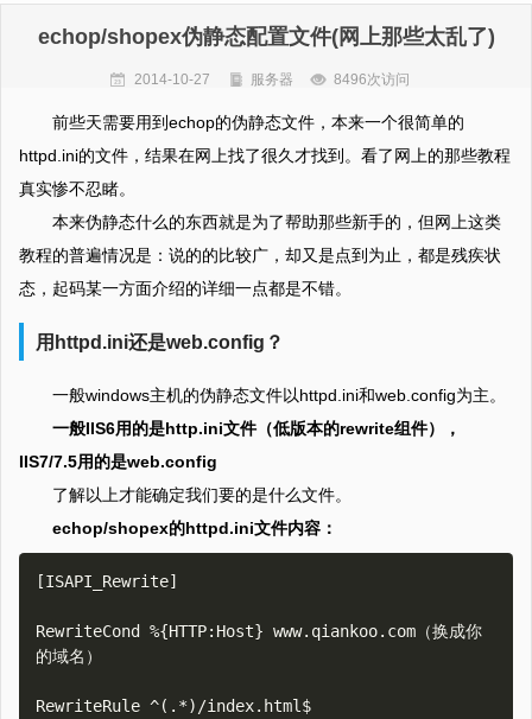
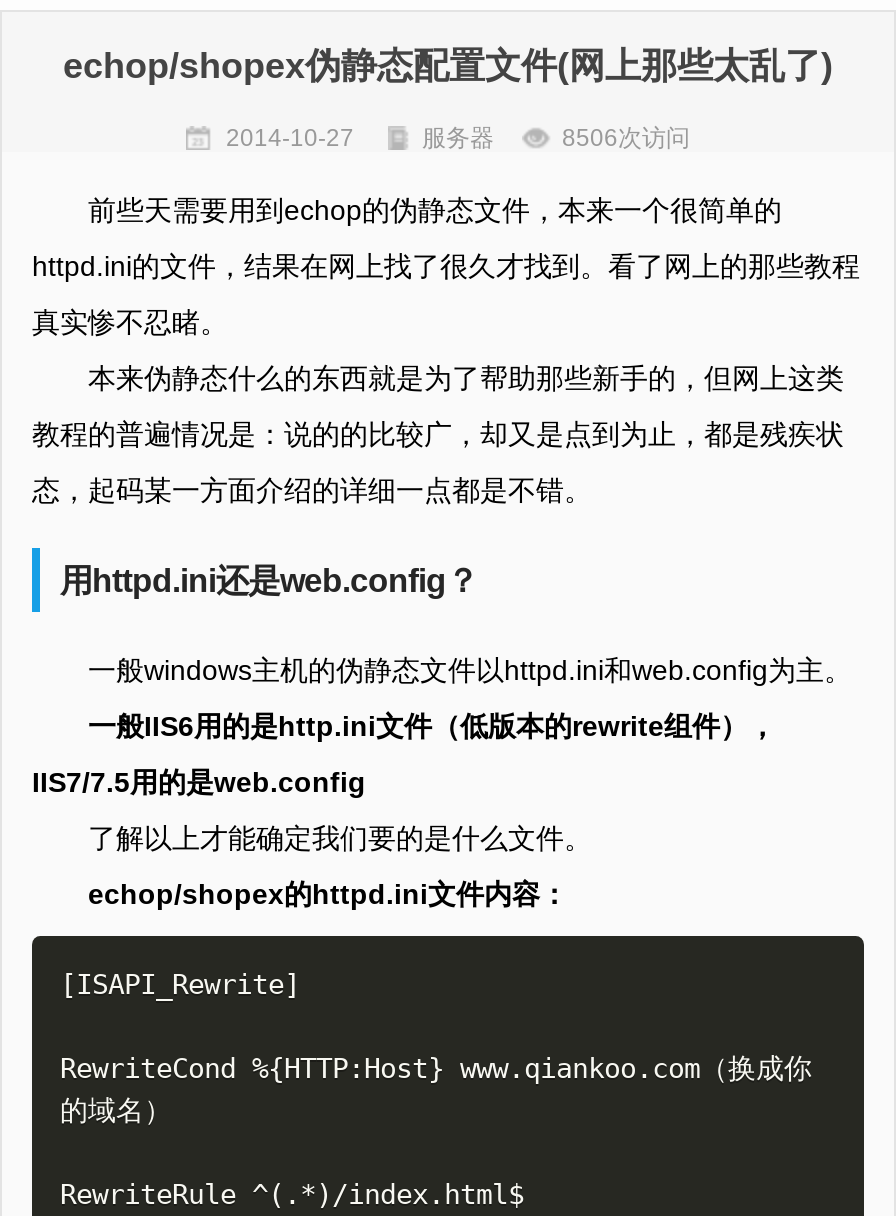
[334,71,410,88] 8496次访问 -> [562,124,690,152] 8506次访问

